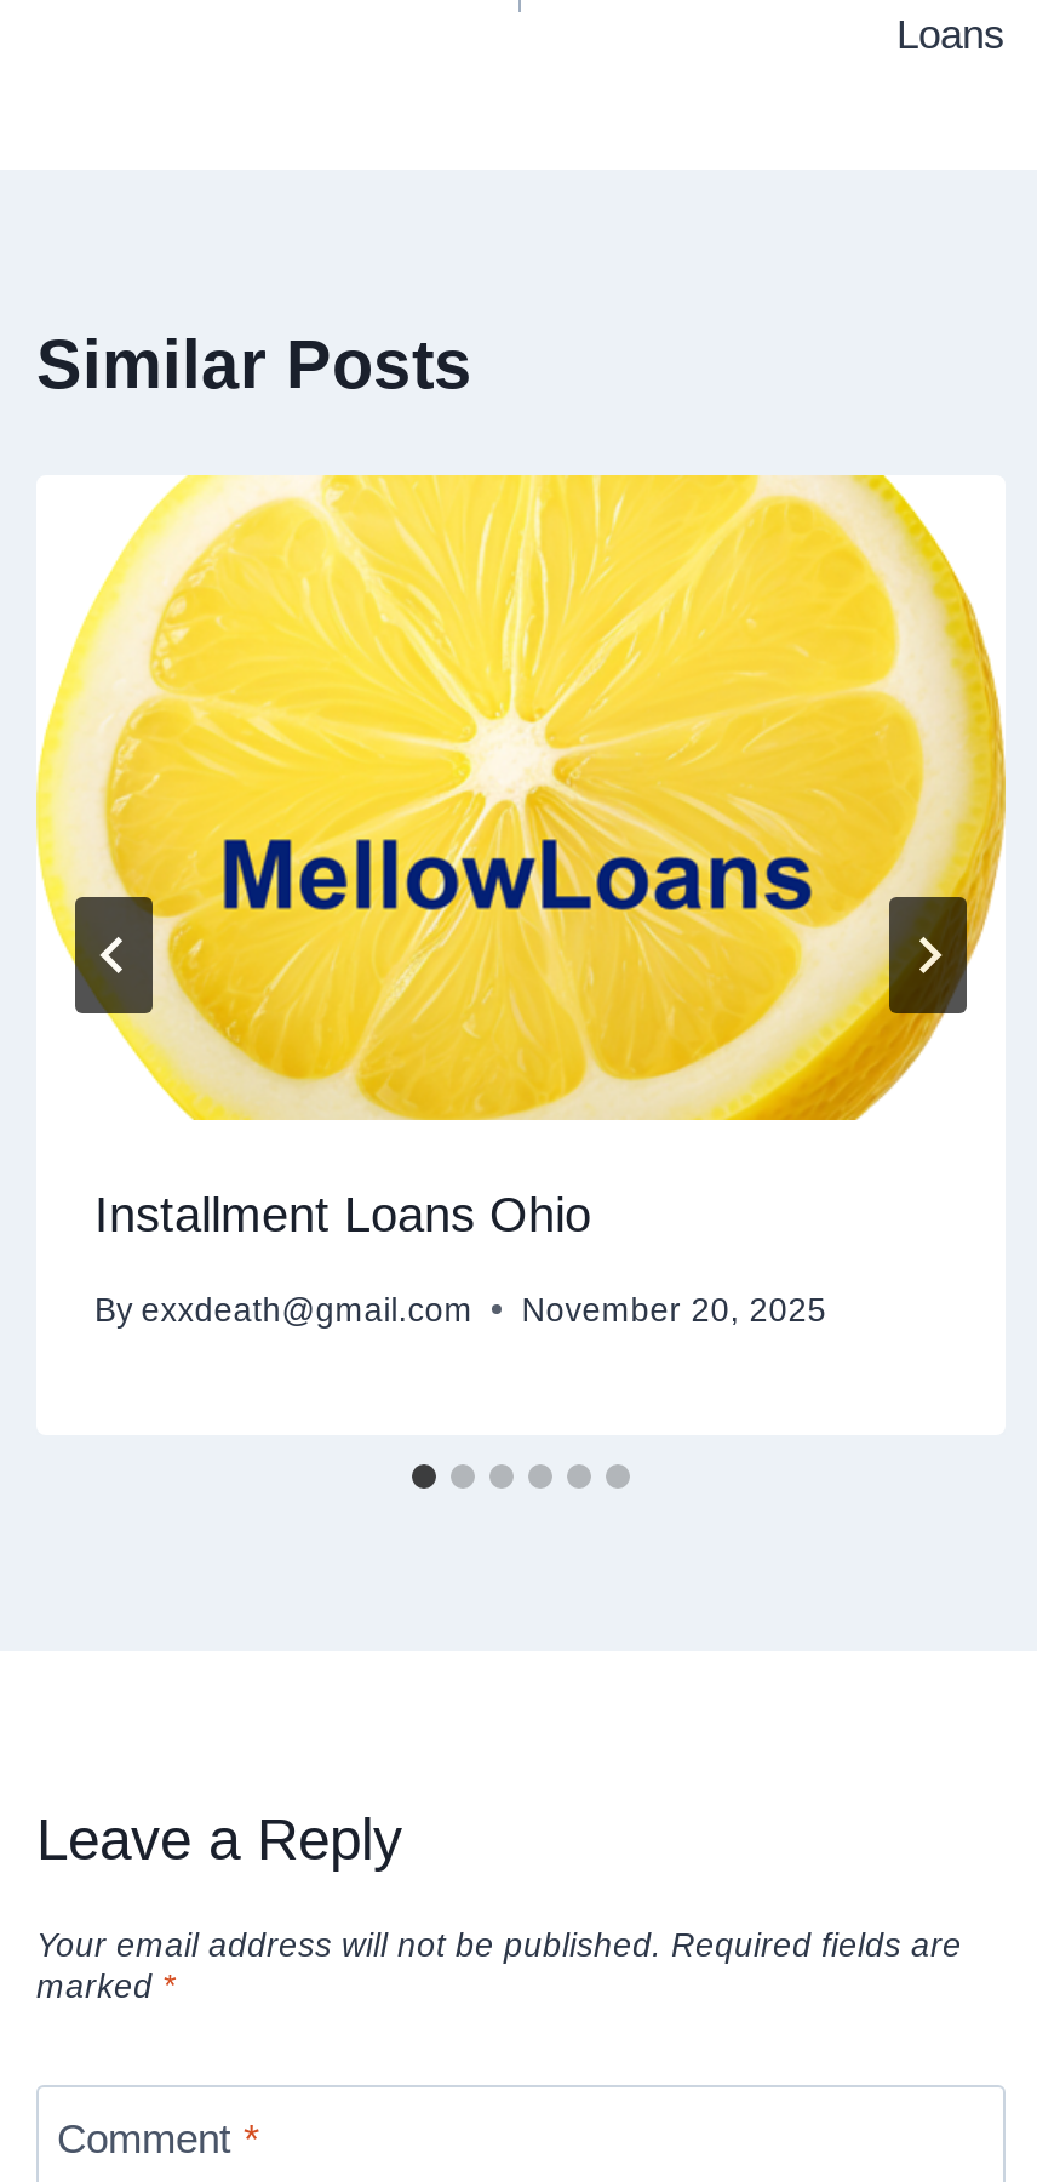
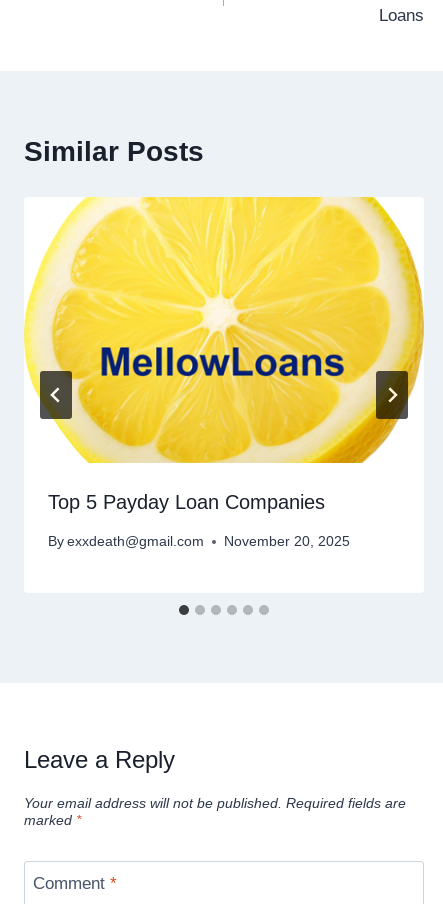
[94,1189,591,1242] Installment Loans Ohio -> [48,491,325,513] Top 5 Payday Loan Companies

